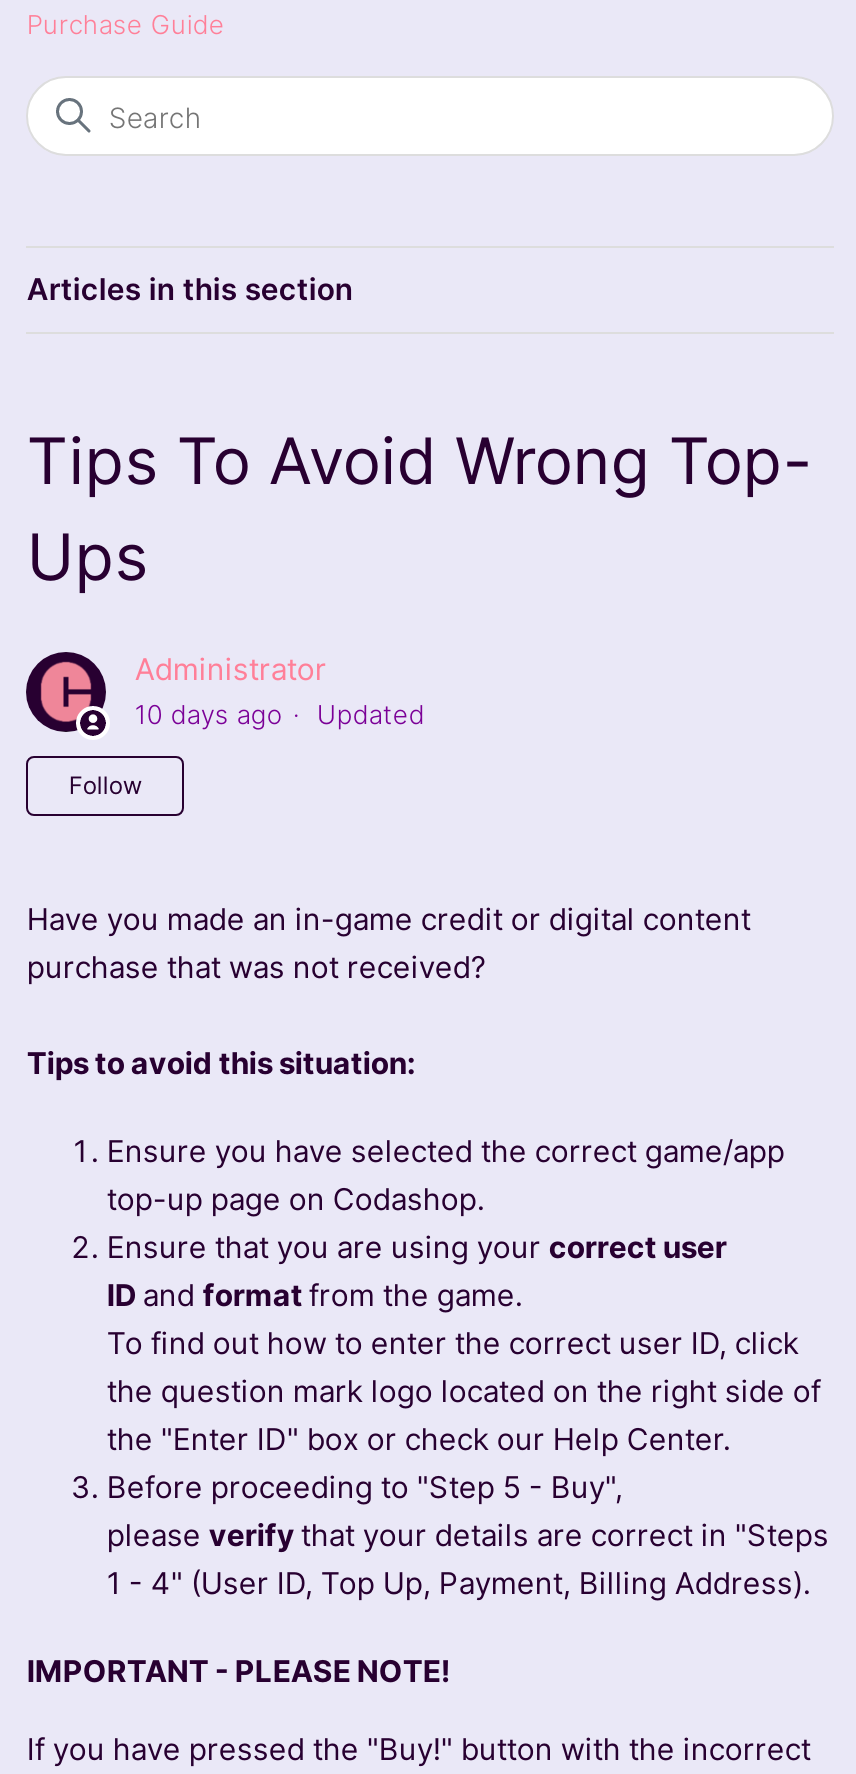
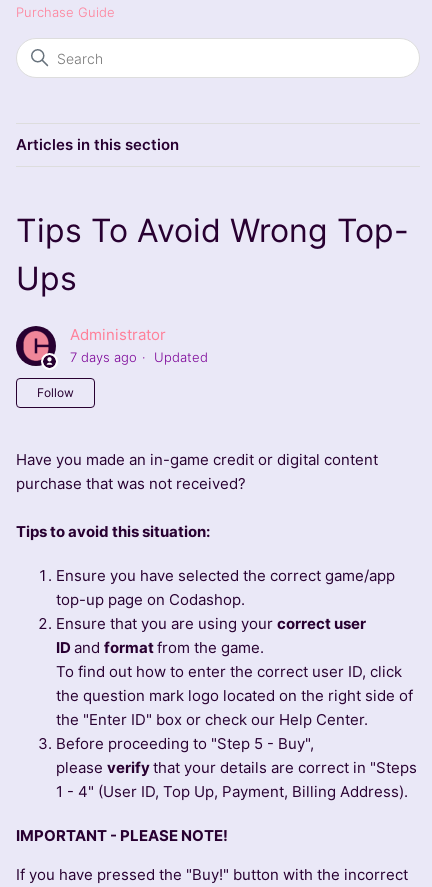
[135,699,425,731] 10 days ago Updated -> [70,349,208,365] 7 days ago Updated

